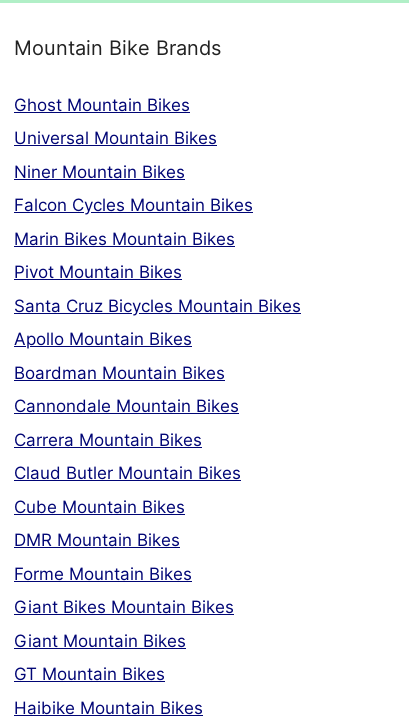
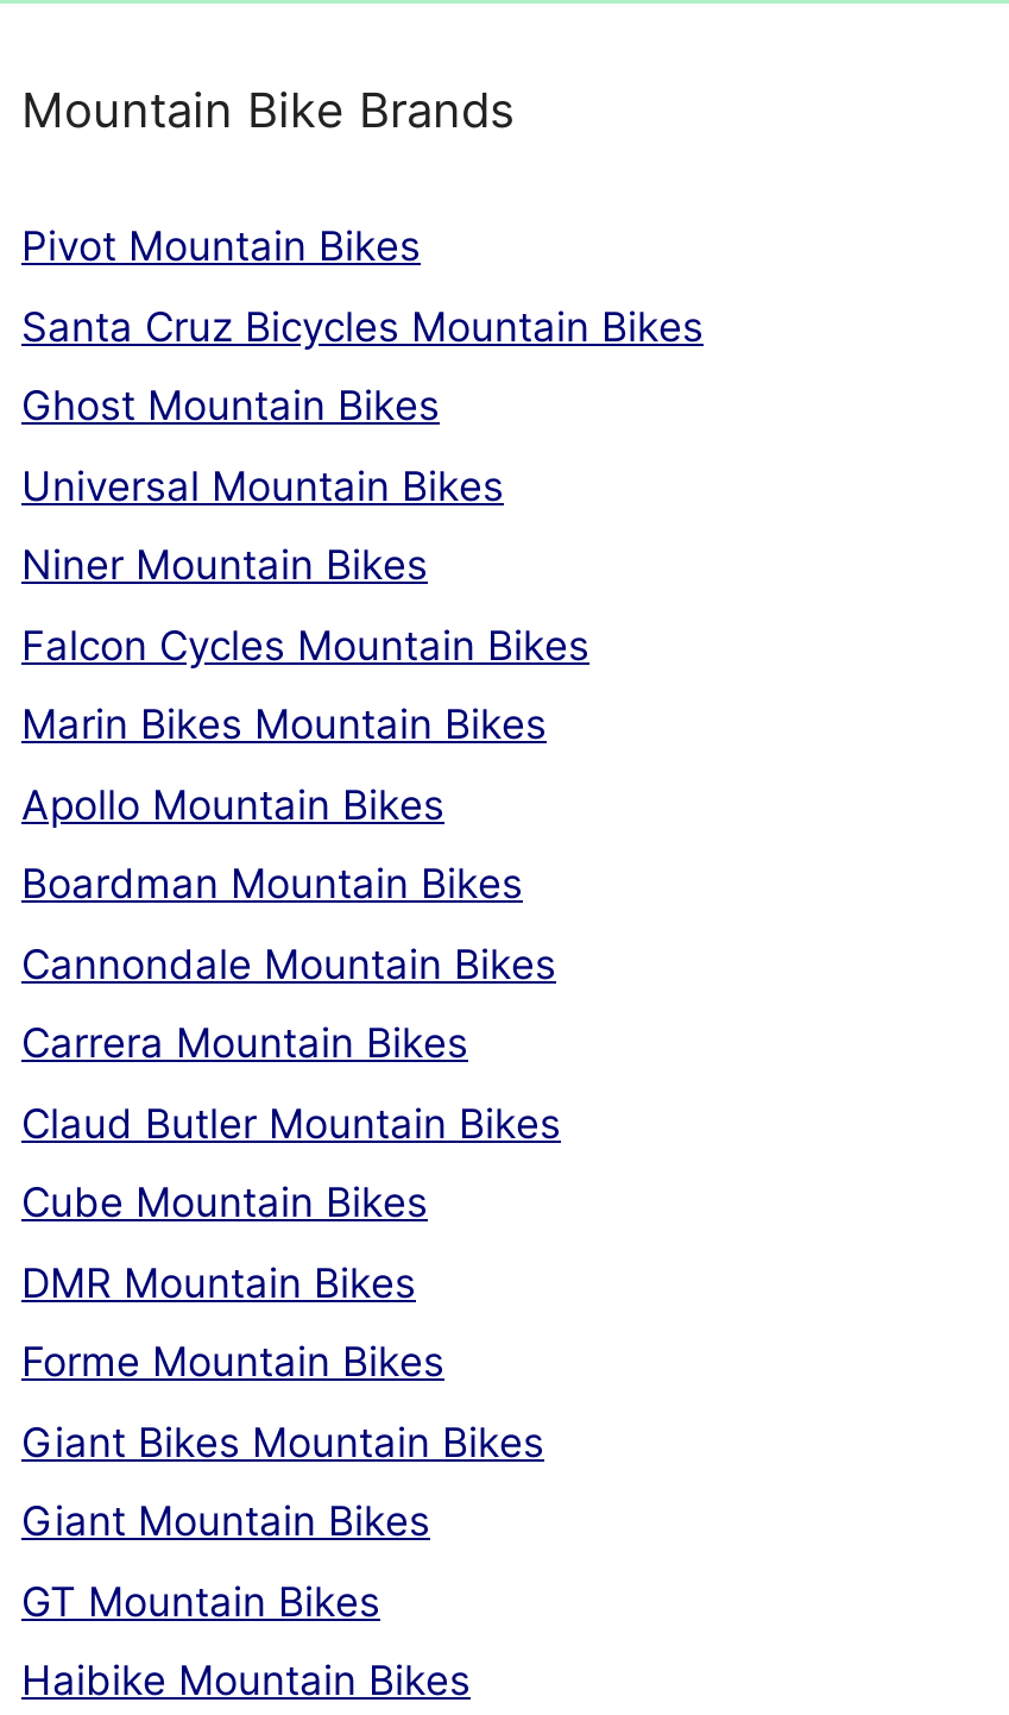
moved [14,94,253,248] -> [21,382,589,748]: Ghost Mountain Bikes | Universal Mountain Bikes | Niner Mountain Bikes | Falcon Cycles Mountain Bikes | Marin Bikes Mountain Bikes
moved [14,262,301,315] -> [21,222,704,350]: Pivot Mountain Bikes | Santa Cruz Bicycles Mountain Bikes

